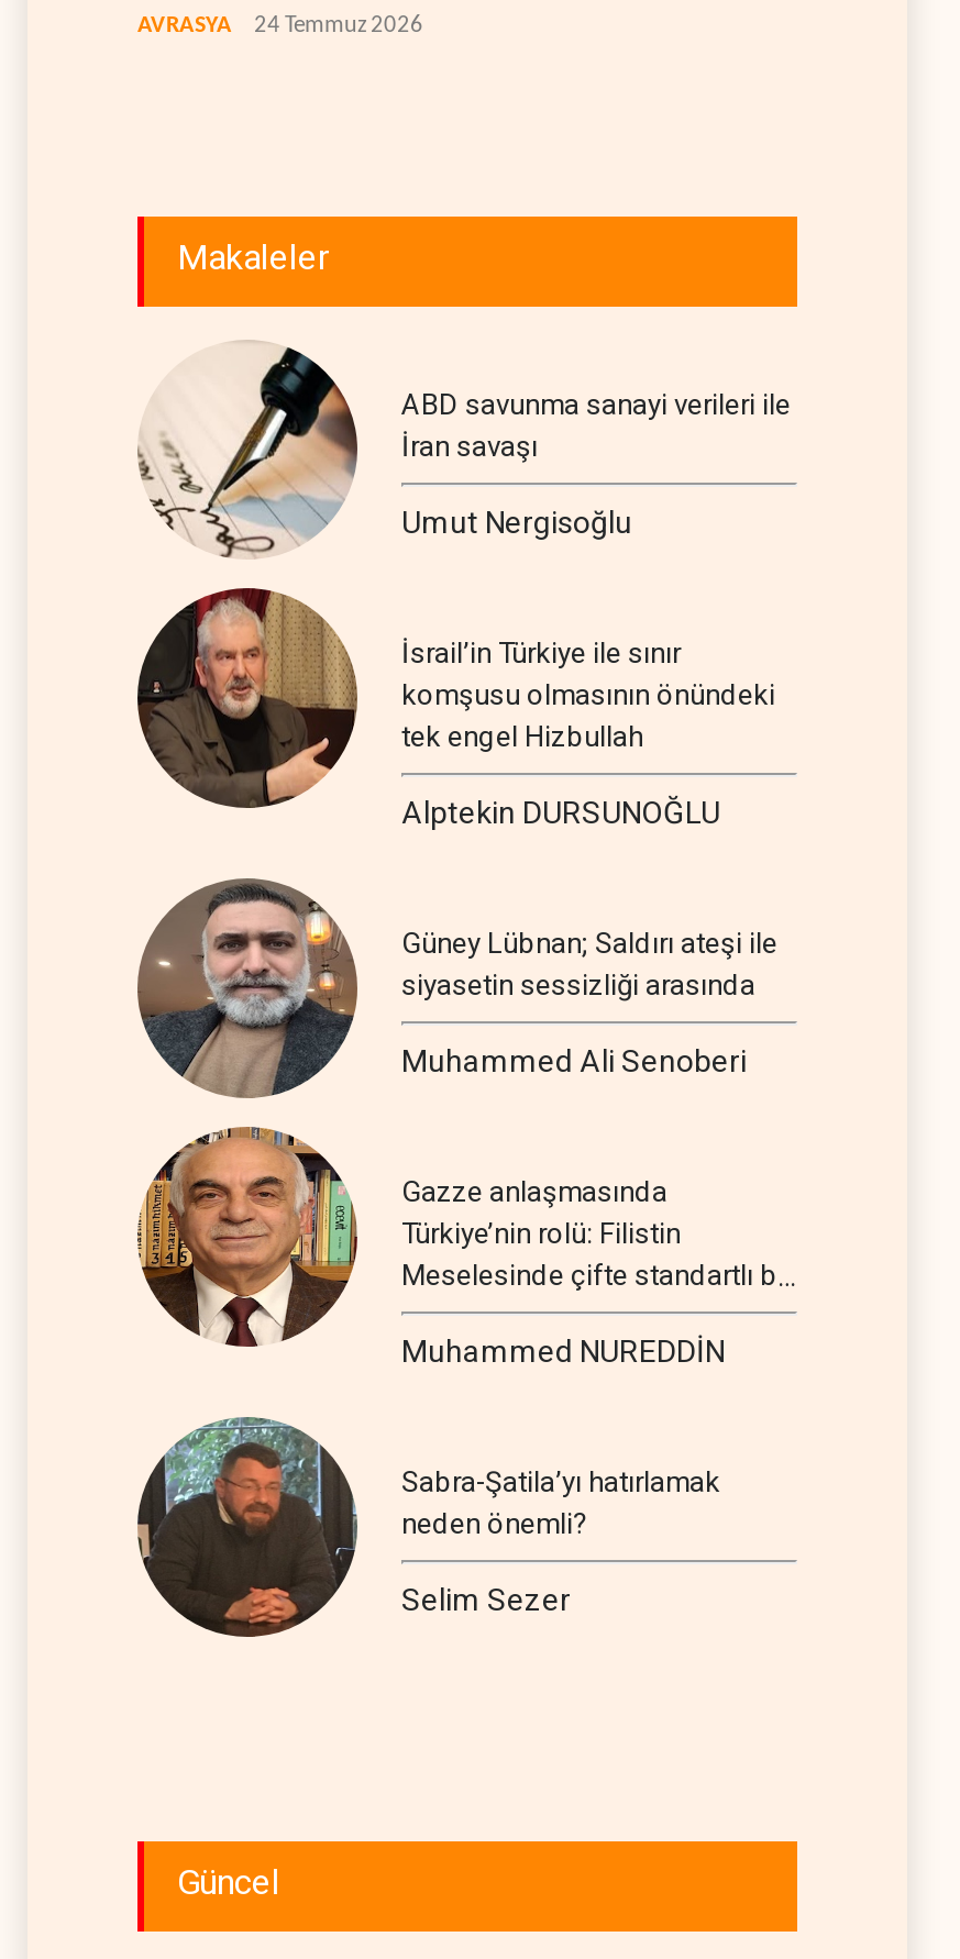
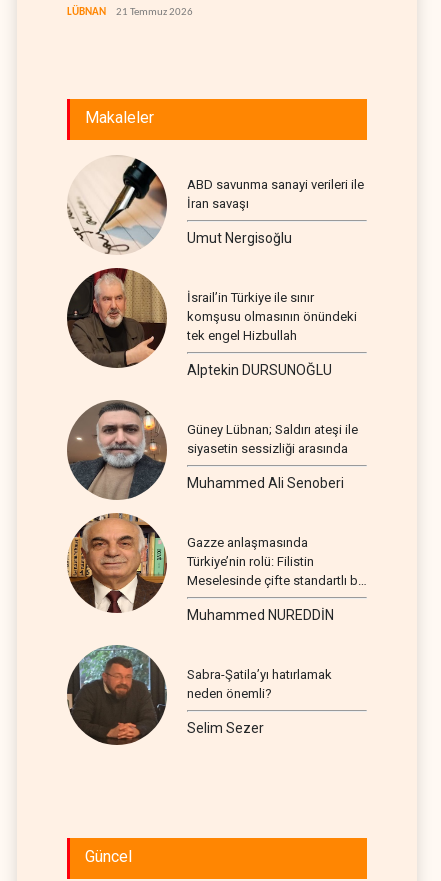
[137,15,423,39] AVRASYA | 24 Temmuz 2026 -> [67,7,193,18] LÜBNAN | 21 Temmuz 2026

